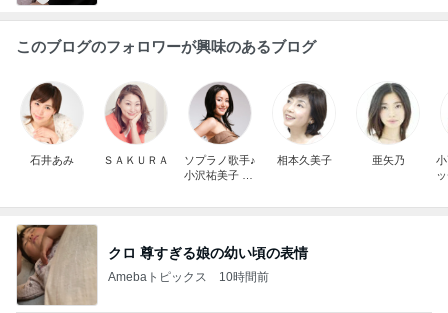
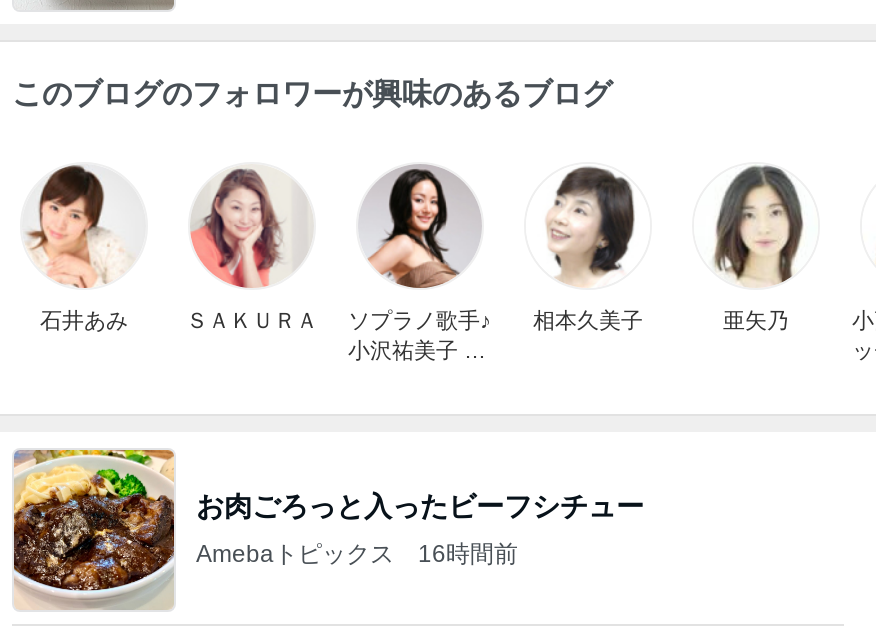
[16,224,308,306] [image] | クロ 尊すぎる娘の幼い頃の表情 -> [12,448,644,610] [image] | お肉ごろっと入ったビーフシチュー
[108,270,269,284] Amebaトピックス 10時間前 -> [196,539,518,567] Amebaトピックス 16時間前

